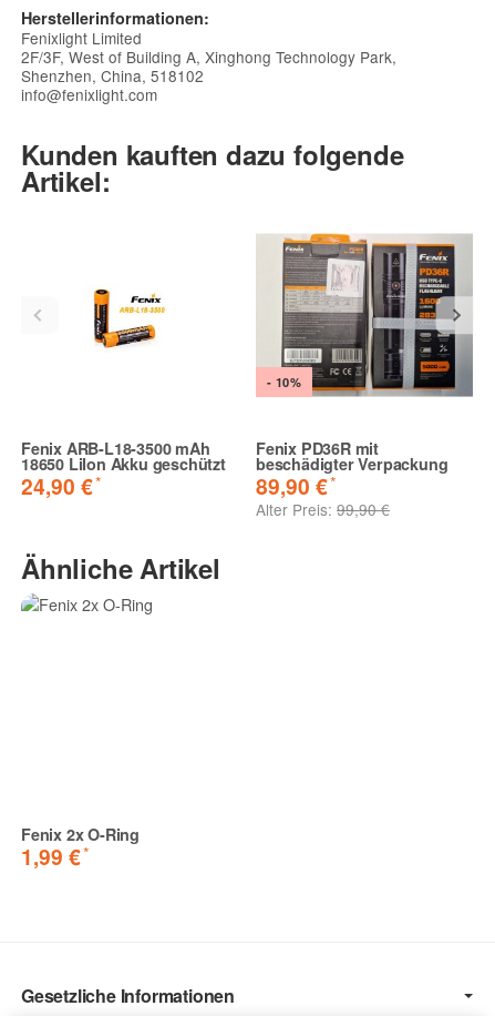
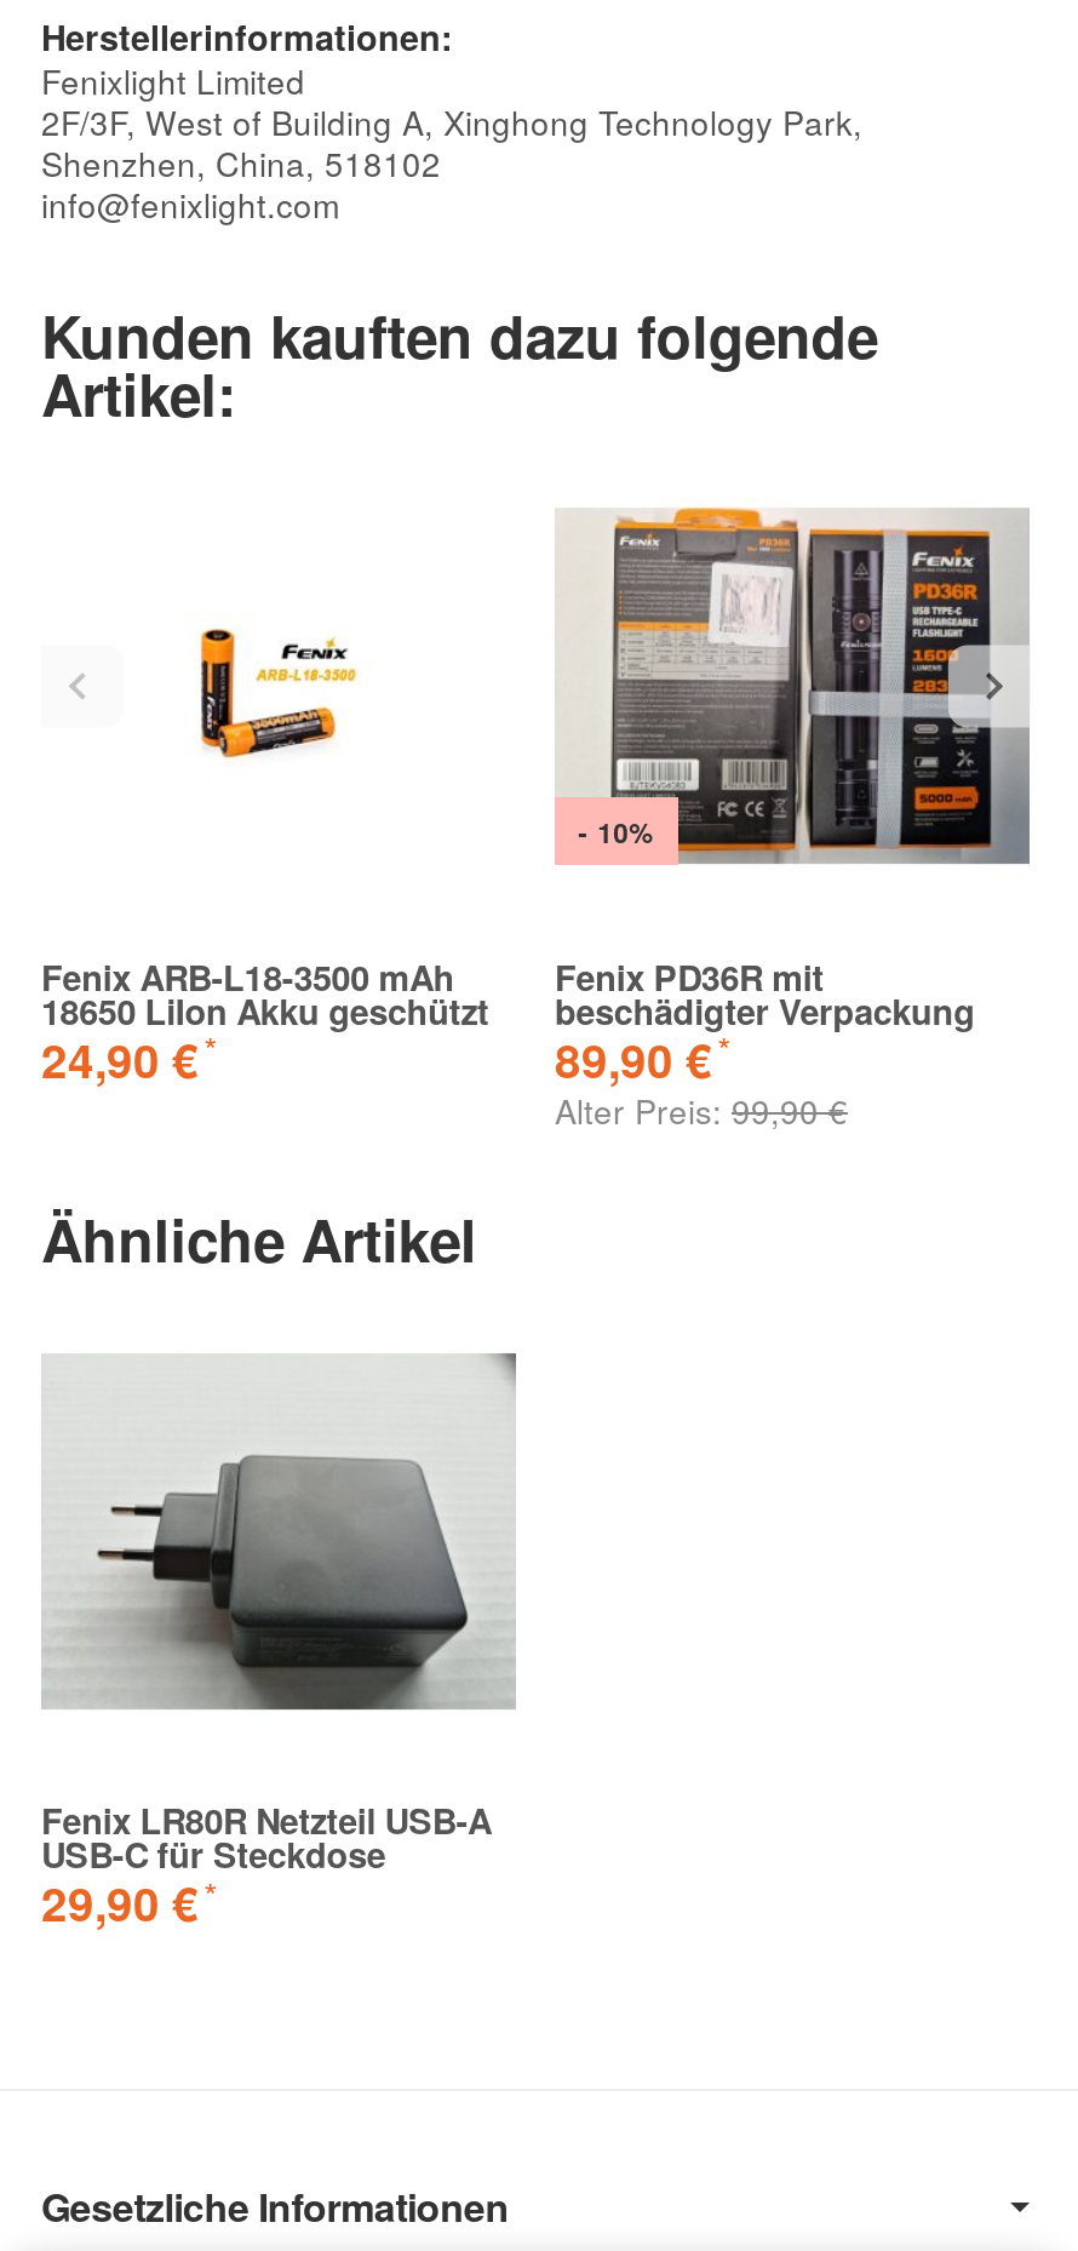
none -> [41,1352,518,1713] [image]
[21,823,140,872] Fenix 2x O-Ring | 1,99 € -> [41,1796,491,1937] Fenix LR80R Netzteil USB-A | USB-C für Steckdose | 29,90 €

